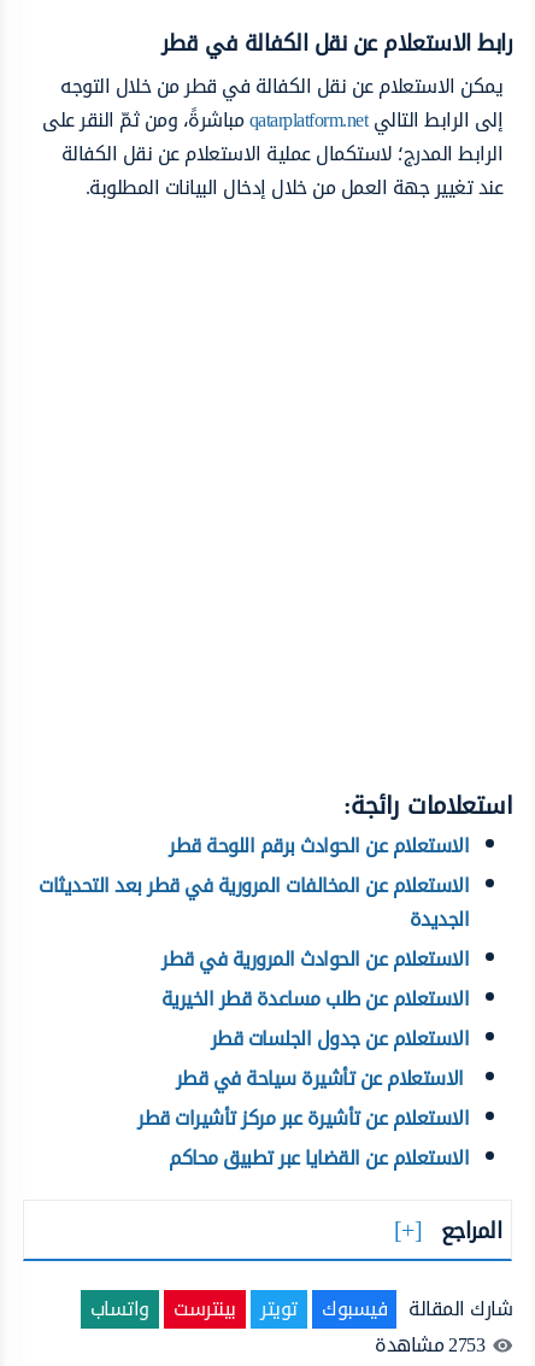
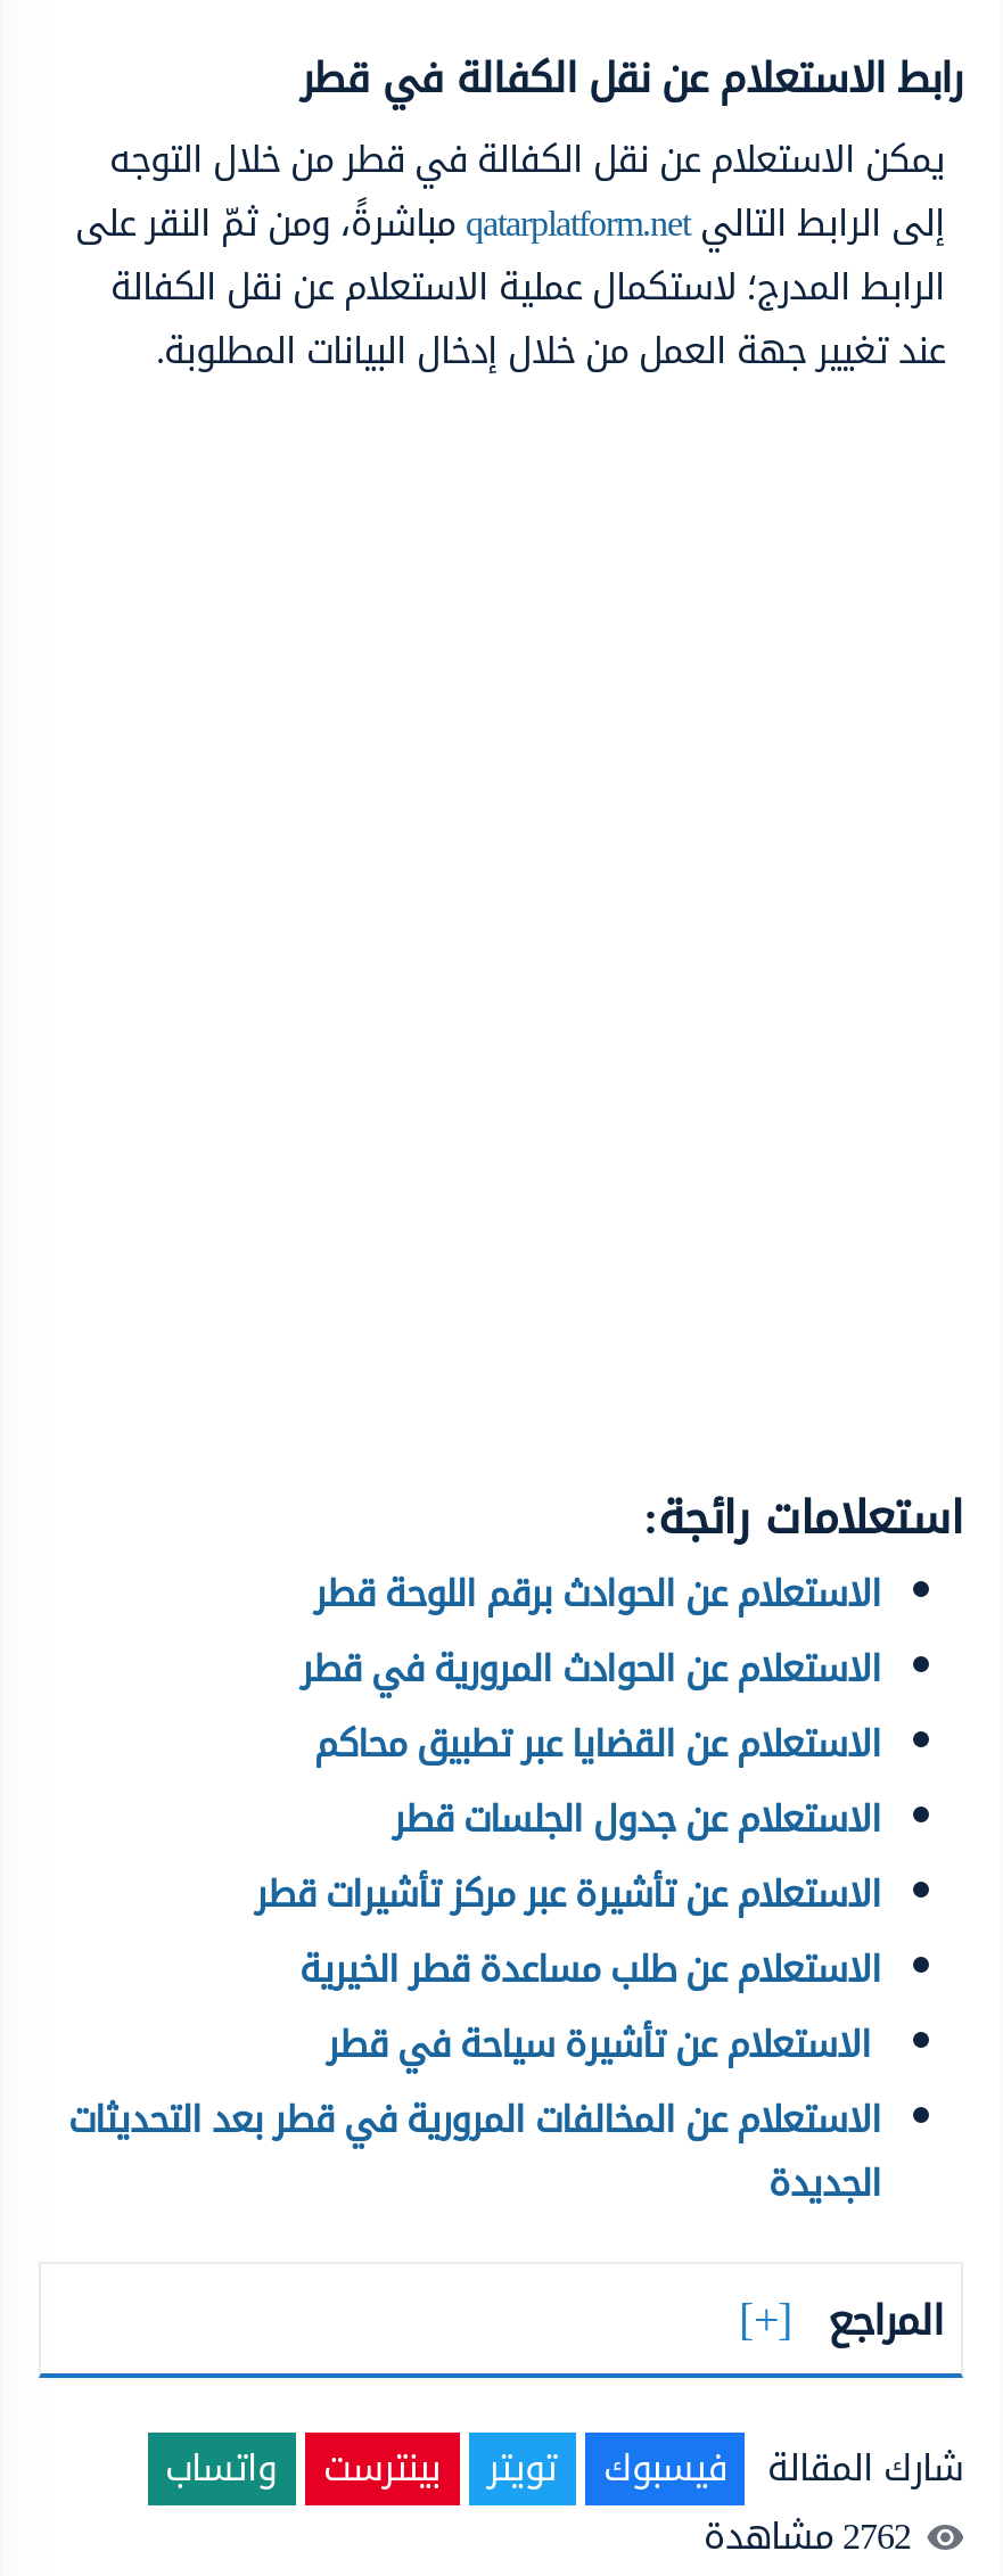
moved [39,867,469,938] -> [68,2084,881,2218]: الاستعلام عن المخالفات المرورية في قطر بعد التحديثات | الجديدة
moved [137,940,469,1176] -> [255,1633,881,2079]: الاستعلام عن الحوادث المرورية في قطر | الاستعلام عن طلب مساعدة قطر الخيرية | الاستعلام عن جدول الجلسات قطر | الاستعلام عن تأشيرة سياحة في قطر | الاستعلام عن تأشيرة عبر مركز تأشيرات قطر | الاستعلام عن القضايا عبر تطبيق محاكم
[375,1326,484,1363] 2753 مشاهدة -> [704,2500,911,2571] 2762 مشاهدة

